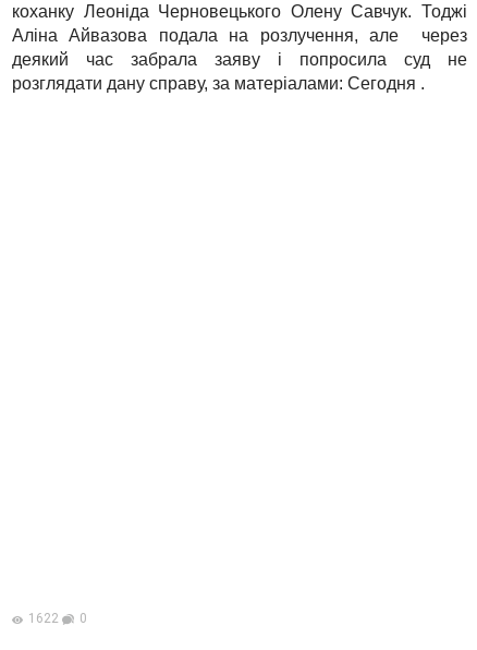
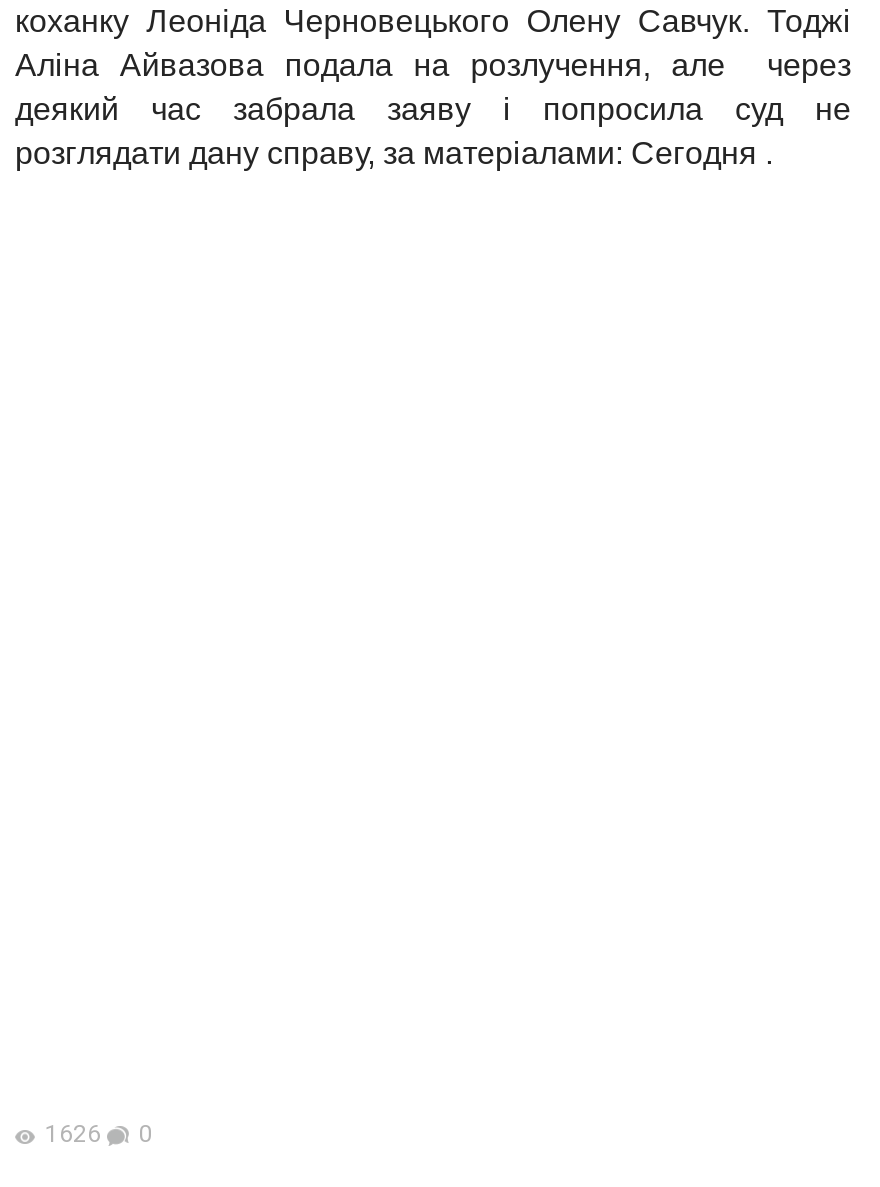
[28,611,87,626] 1622 0 -> [45,1120,153,1148] 1626 0

